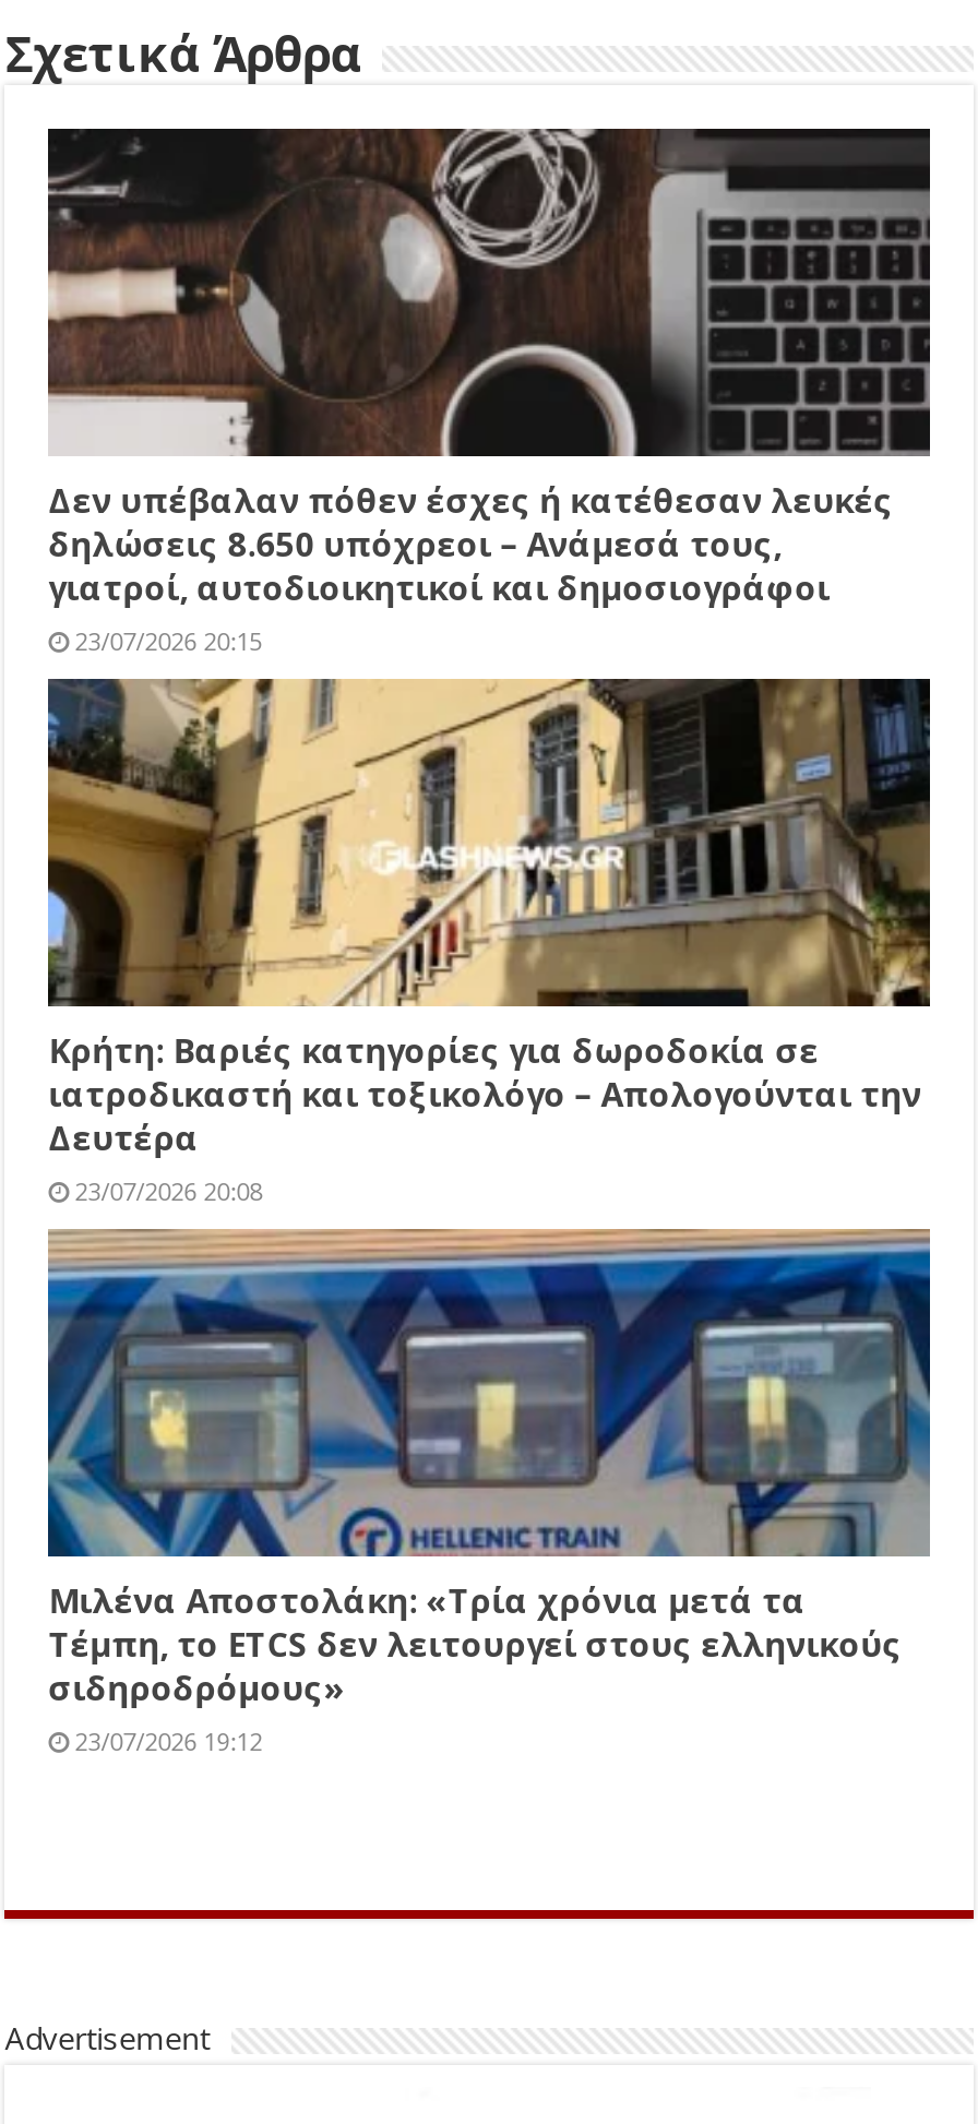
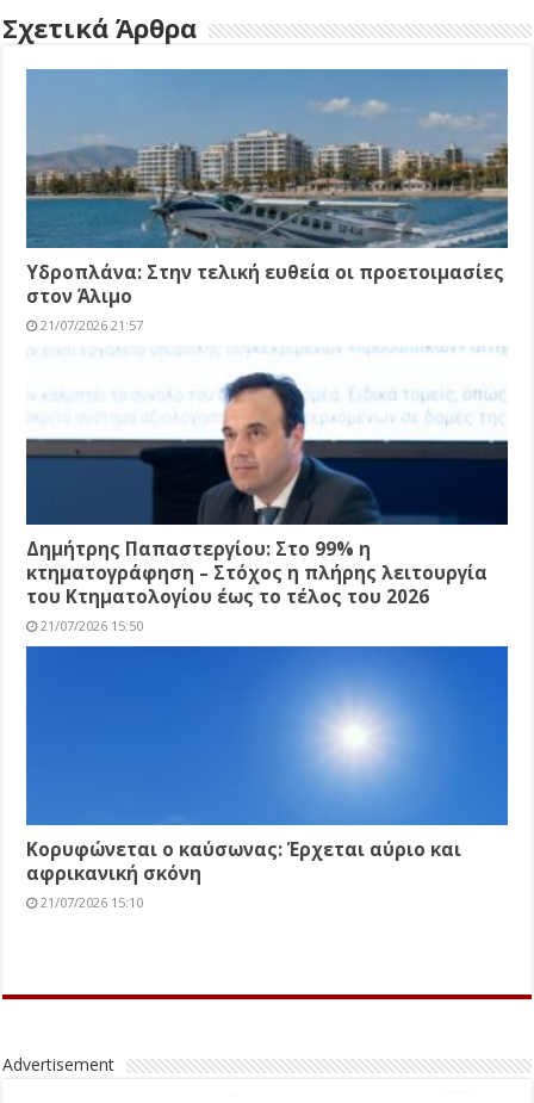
[46,127,932,658] [image] | Δεν υπέβαλαν πόθεν έσχες ή κατέθεσαν λευκές | δηλώσεις 8.650 υπόχρεοι – Ανάμεσά τους, | γιατροί, αυτοδιοικητικοί και δημοσιογράφοι | 23/07/2026 20:15 -> [26,68,509,334] [image] | Υδροπλάνα: Στην τελική ευθεία οι προετοιμασίες | στον Άλιμο | 21/07/2026 21:57
[46,677,932,1208] [image] | Κρήτη: Βαριές κατηγορίες για δωροδοκία σε | ιατροδικαστή και τοξικολόγο – Απολογούνται την | Δευτέρα | 23/07/2026 20:08 -> [25,370,508,635] [image] | Δημήτρης Παπαστεργίου: Στο 99% η | κτηματογράφηση – Στόχος η πλήρης λειτουργία | του Κτηματολογίου έως το τέλος του 2026 | 21/07/2026 15:50
[46,1227,932,1758] [image] | Μιλένα Αποστολάκη: «Τρία χρόνια μετά τα | Τέμπη, το ETCS δεν λειτουργεί στους ελληνικούς | σιδηροδρόμους» | 23/07/2026 19:12 -> [25,645,509,911] [image] | Κορυφώνεται ο καύσωνας: Έρχεται αύριο και | αφρικανική σκόνη | 21/07/2026 15:10

